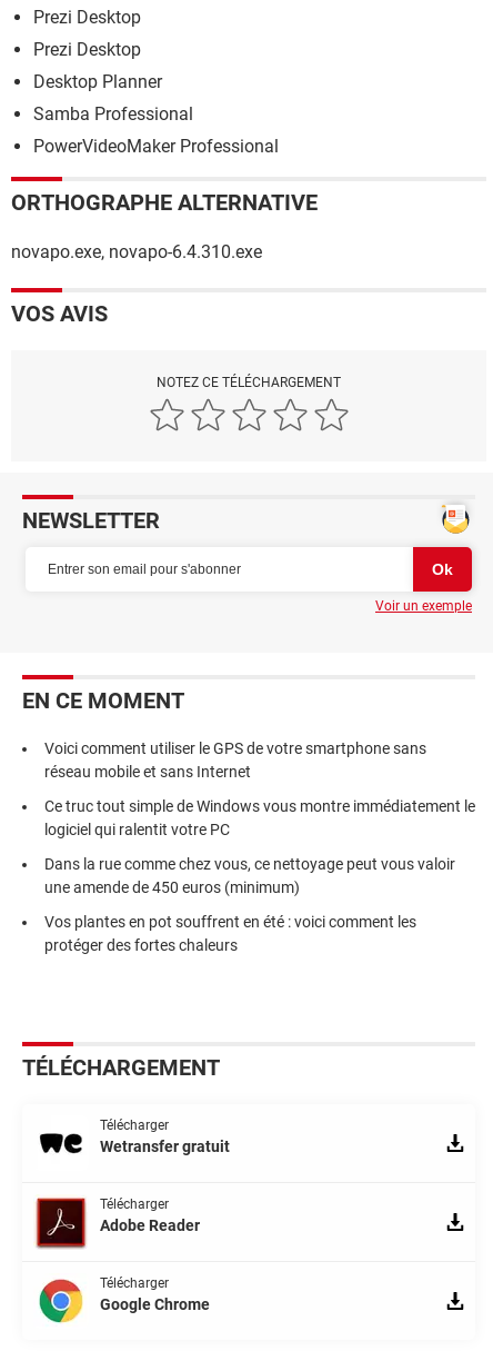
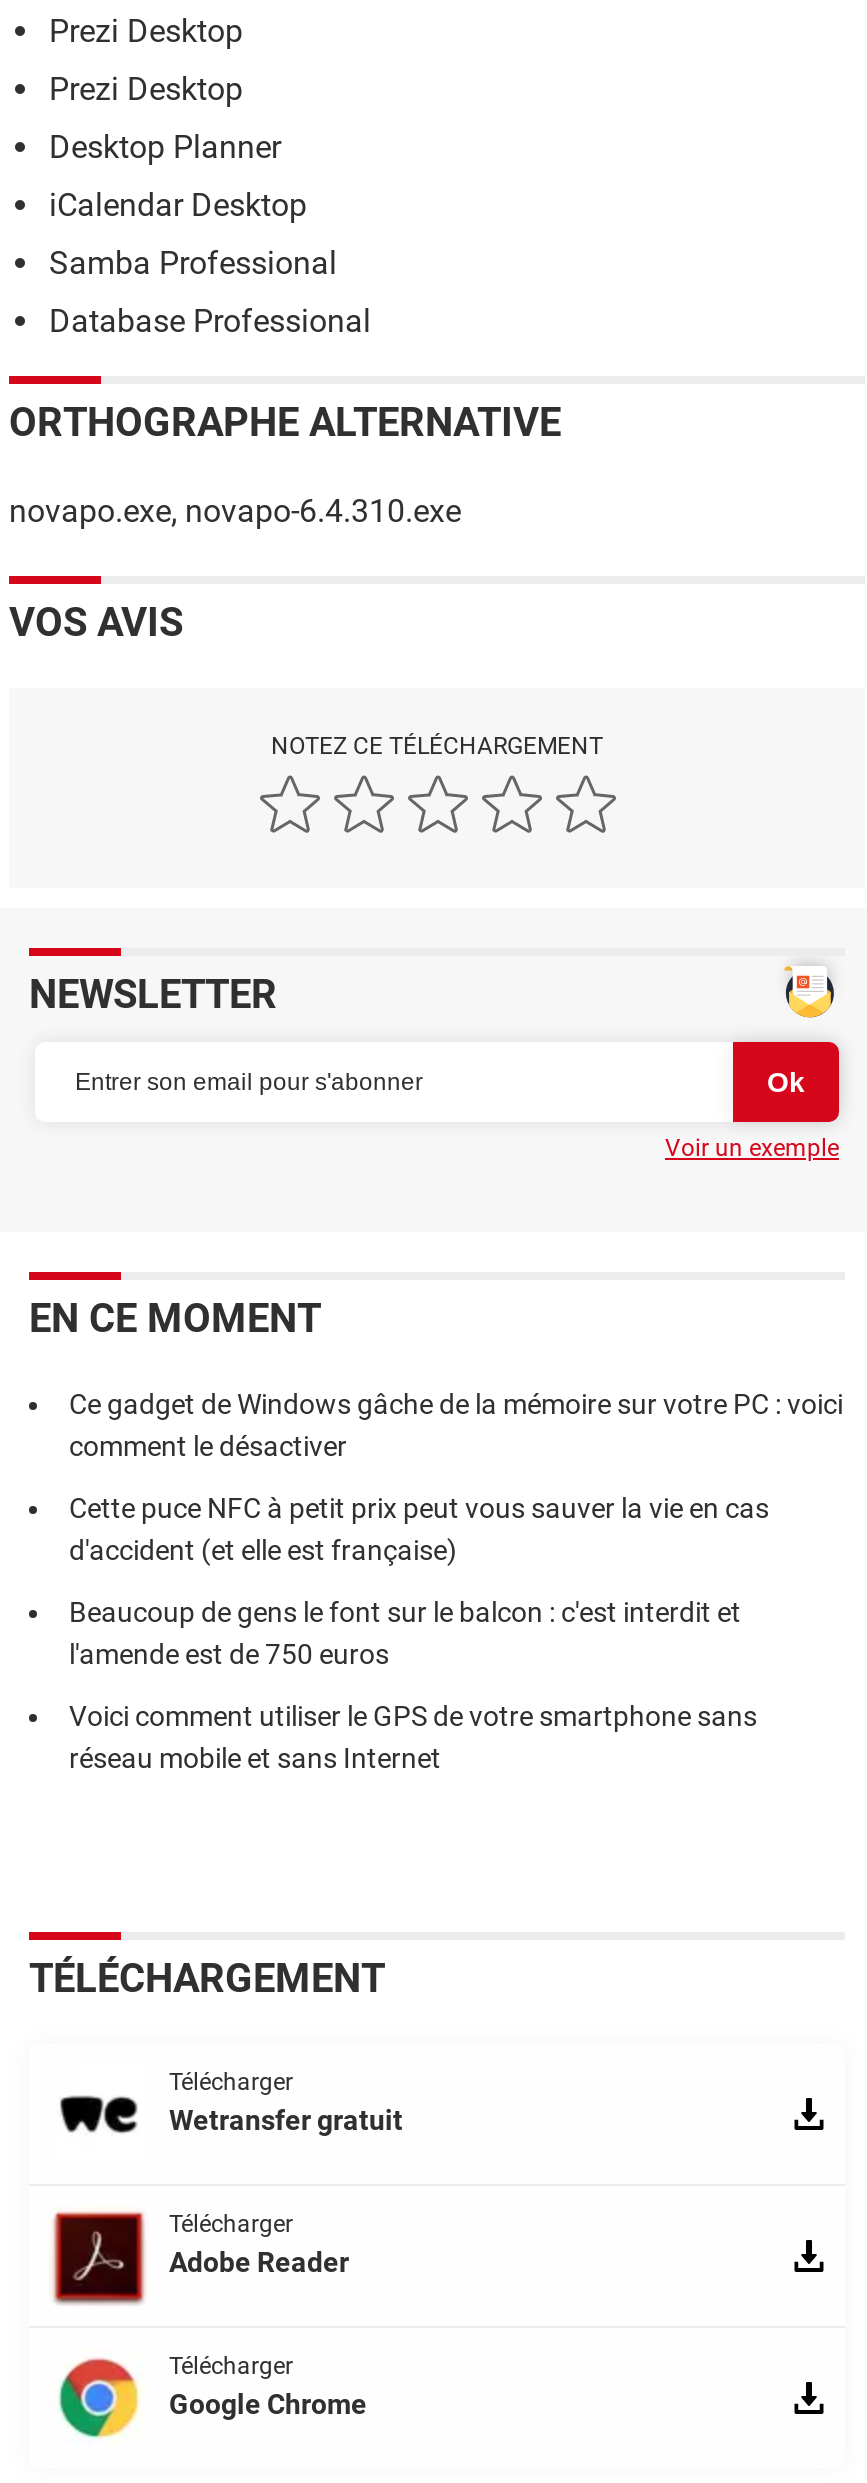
none -> [49,187,307,225] iCalendar Desktop
[33,136,279,157] PowerVideoMaker Professional -> [49,303,371,341] Database Professional
none -> [69,1389,843,1671] Ce gadget de Windows gâche de la mémoire sur votre PC : voici | comment le désactiver | Cette puce NFC à petit prix peut vous sauver la vie en cas | d'accident (et elle est française) | Beaucoup de gens le font sur le balcon : c'est interdit et | l'amende est de 750 euros
moved [44,740,426,781] -> [69,1701,757,1775]: Voici comment utiliser le GPS de votre smartphone sans | réseau mobile et sans Internet
[44,798,475,954] Ce truc tout simple de Windows vous montre immédiatement le | logiciel qui ralentit votre PC | Dans la rue comme chez vous, ce nettoyage peut vous valoir | une amende de 450 euros (minimum) | Vos plantes en pot souffrent en été : voici comment les | protéger des fortes chaleurs -> none

